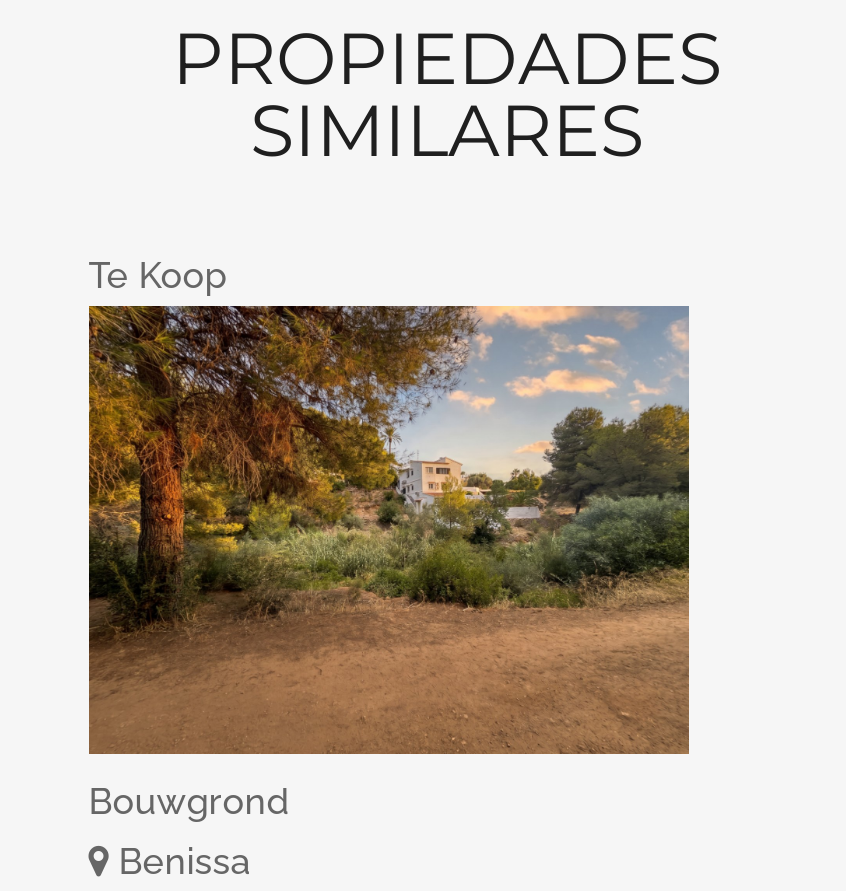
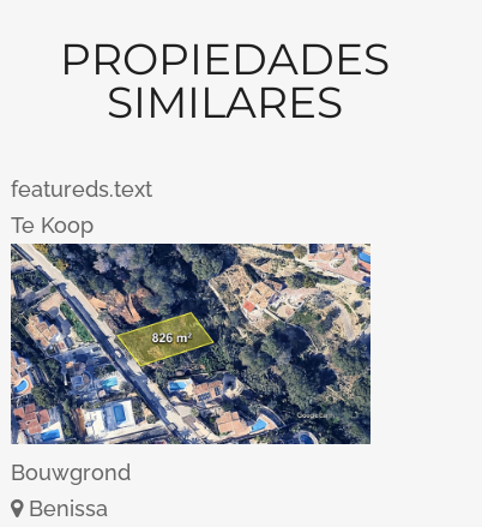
none -> [11,176,152,202] featureds.text
moved [89,254,227,296] -> [11,212,93,238]: Te Koop
[87,304,691,756] [image] -> [10,242,372,445] [image]

